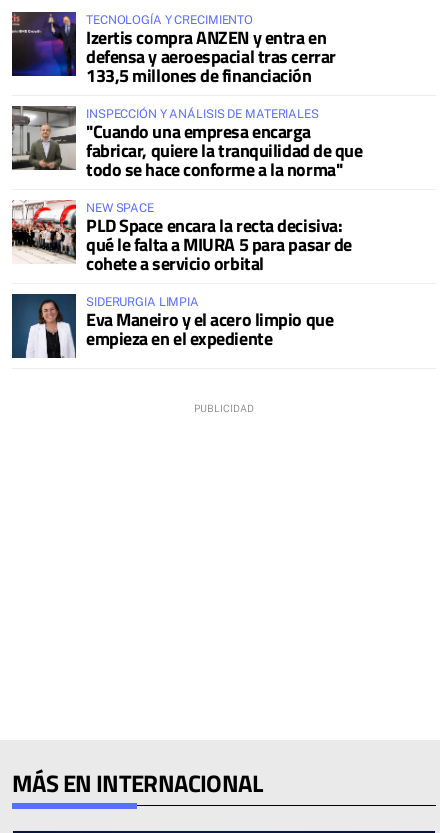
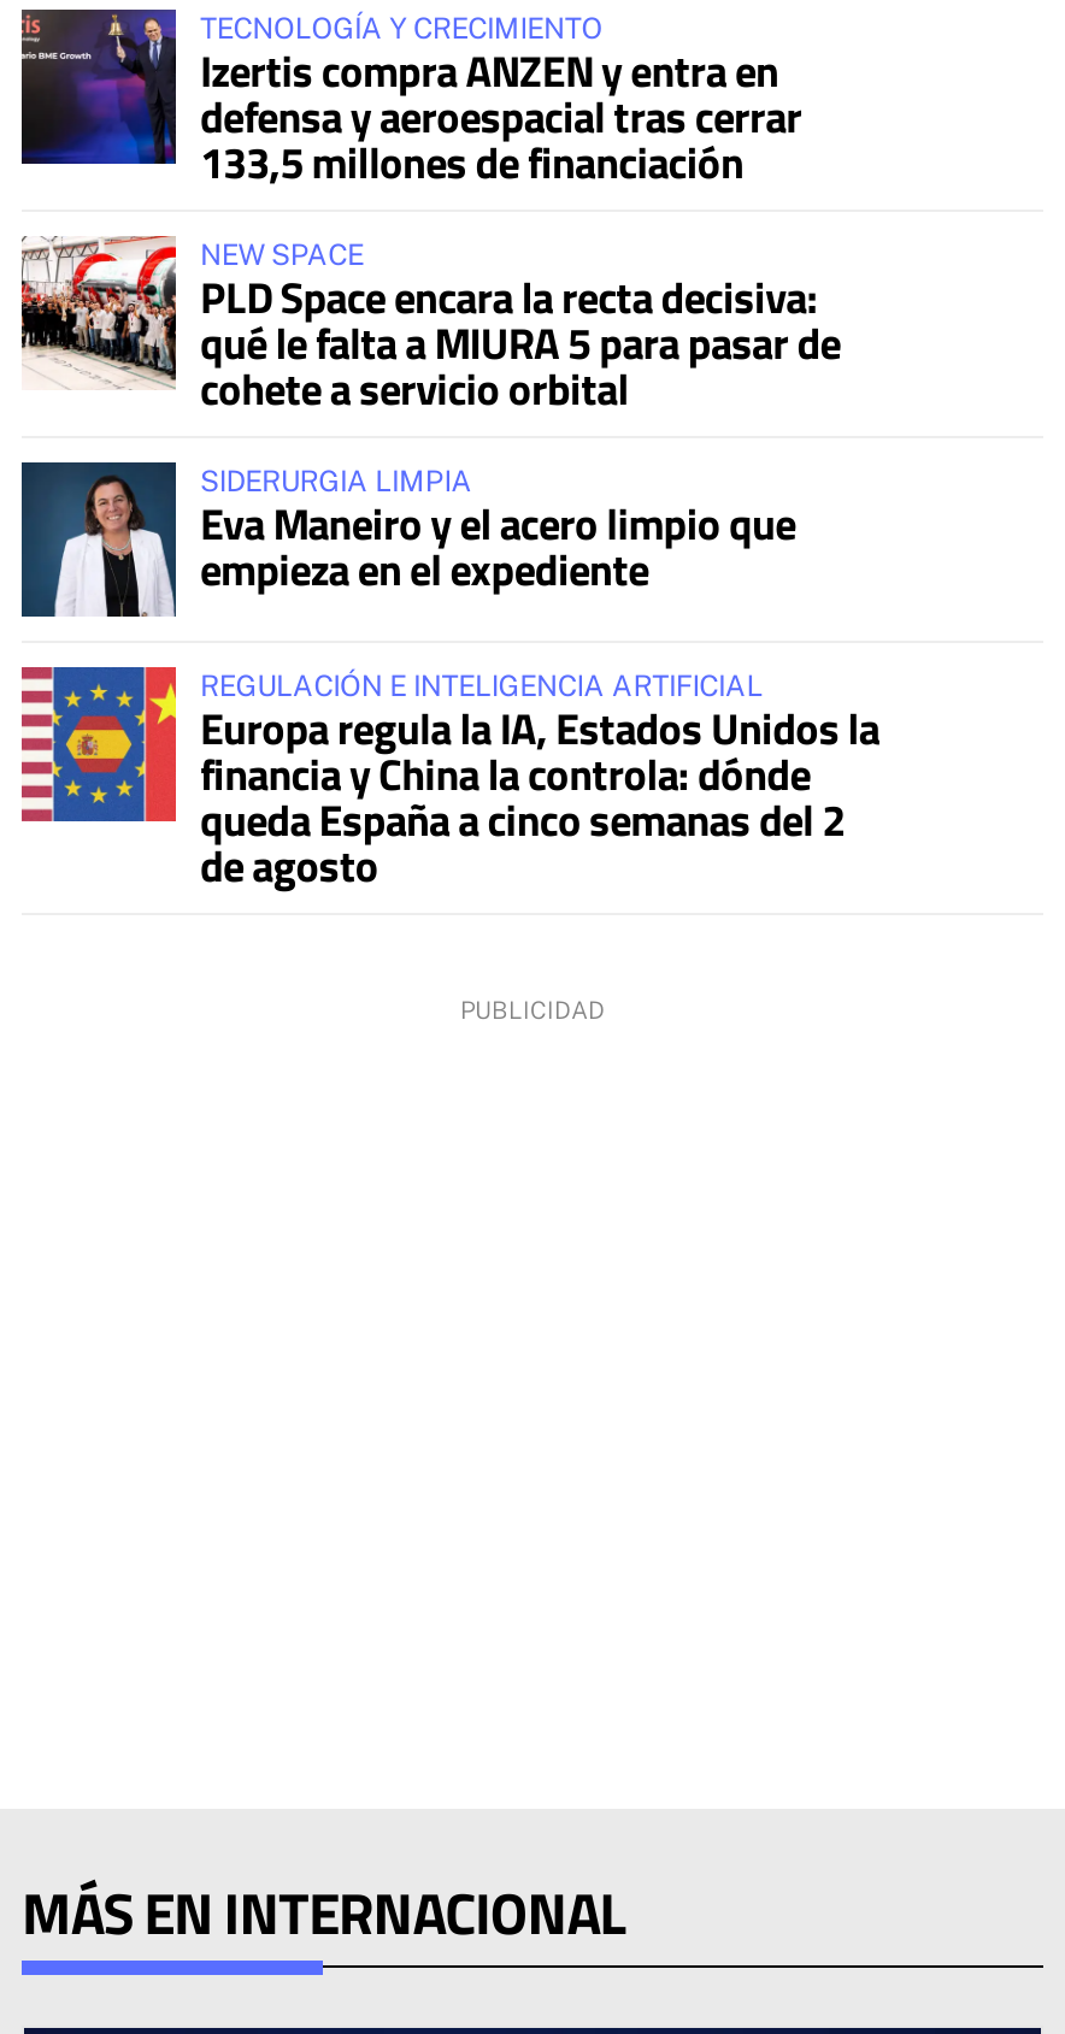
[12,106,362,183] [image] | INSPECCIÓN Y ANÁLISIS DE MATERIALES | "Cuando una empresa encarga | fabricar, quiere la tranquilidad de que | todo se hace conforme a la norma" -> none
moved [10,199,352,352] -> [17,234,840,603]: [image] | NEW SPACE | PLD Space encara la recta decisiva: | qué le falta a MIURA 5 para pasar de | cohete a servicio orbital | SIDERURGIA LIMPIA | Eva Maneiro y el acero limpio que | empieza en el expediente
none -> [19,665,879,899] [image] | REGULACIÓN E INTELIGENCIA ARTIFICIAL | Europa regula la IA, Estados Unidos la | financia y China la controla: dónde | queda España a cinco semanas del 2 | de agosto

